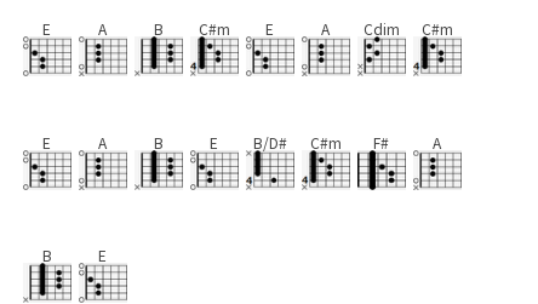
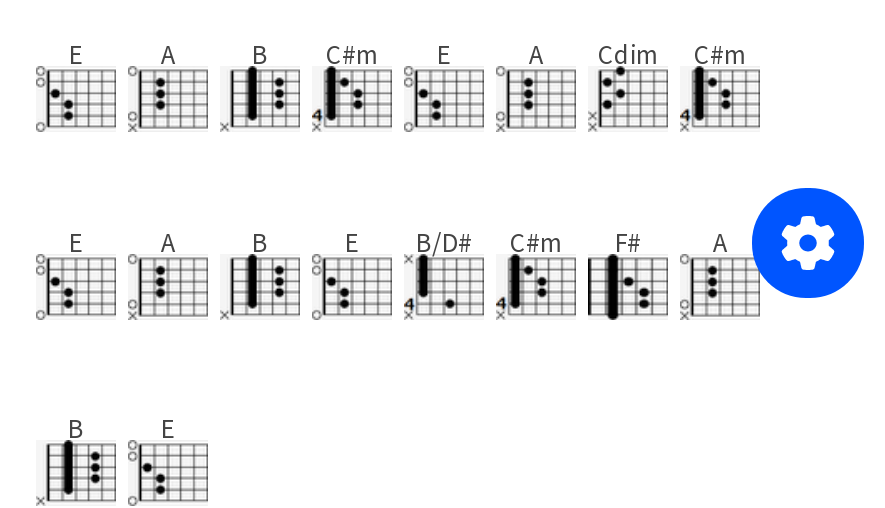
none -> [750,186,866,300] [image]

